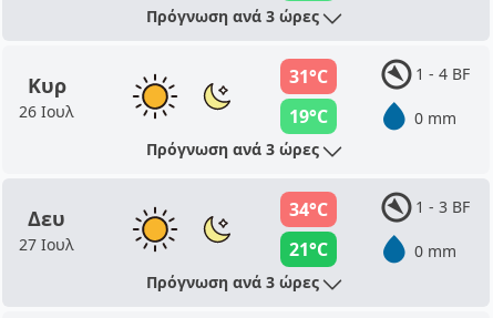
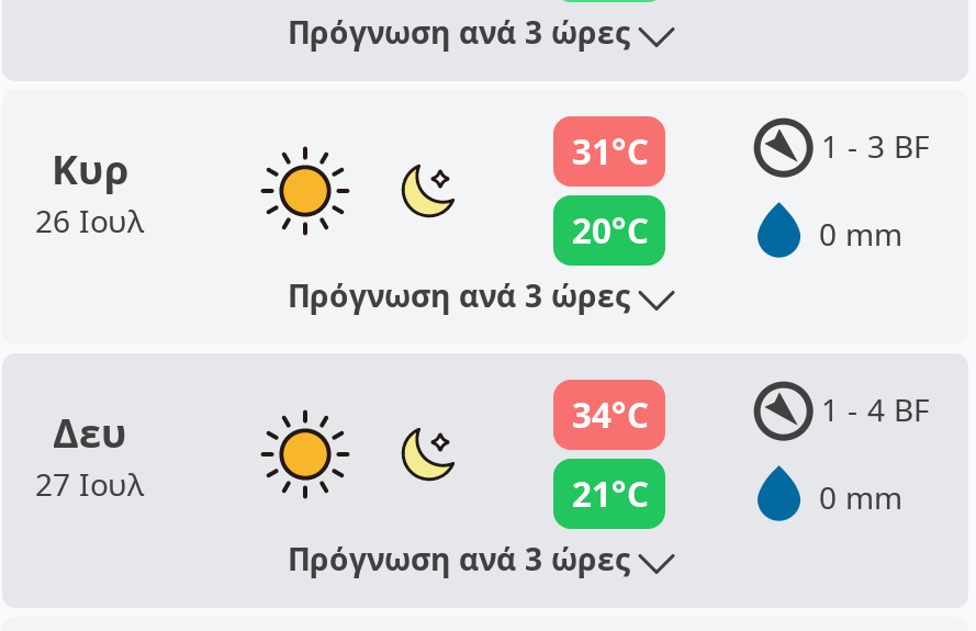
[415,63,470,84] 1 - 4 BF -> [821,125,929,167] 1 - 3 BF
[289,104,328,129] 19°C -> [572,206,648,255] 20°C
[415,196,470,217] 1 - 3 BF -> [821,388,929,430] 1 - 4 BF

